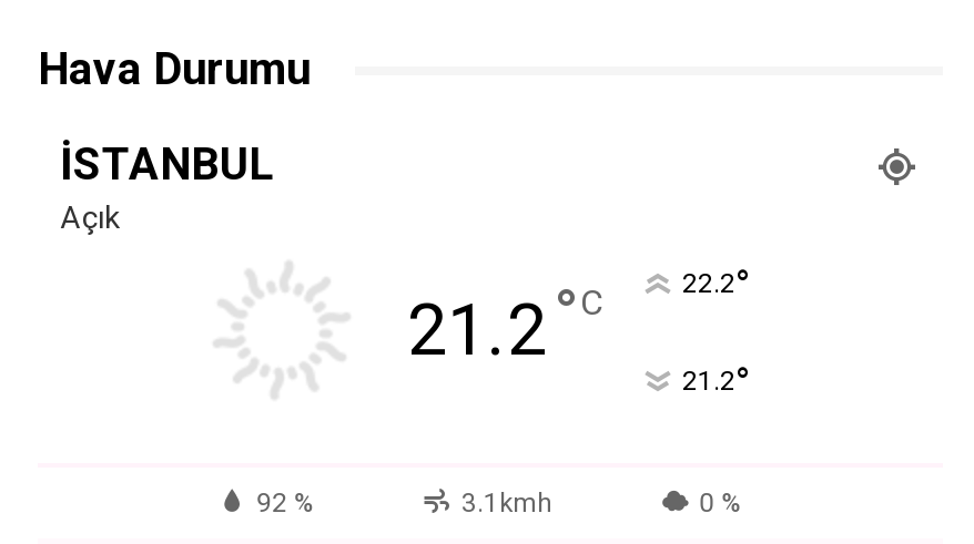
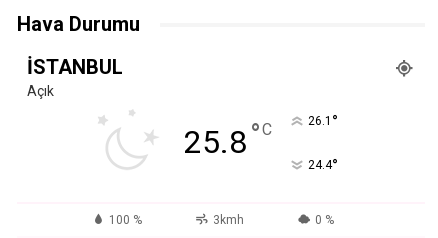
[407,262,749,373] 21.2 °C | 22.2° -> [183,111,337,161] 25.8 °C | 26.1°
[682,360,749,406] 21.2° -> [307,155,337,176] 24.4°
[256,488,552,519] 92 % | 3.1kmh -> [109,213,244,227] 100 % | 3kmh

